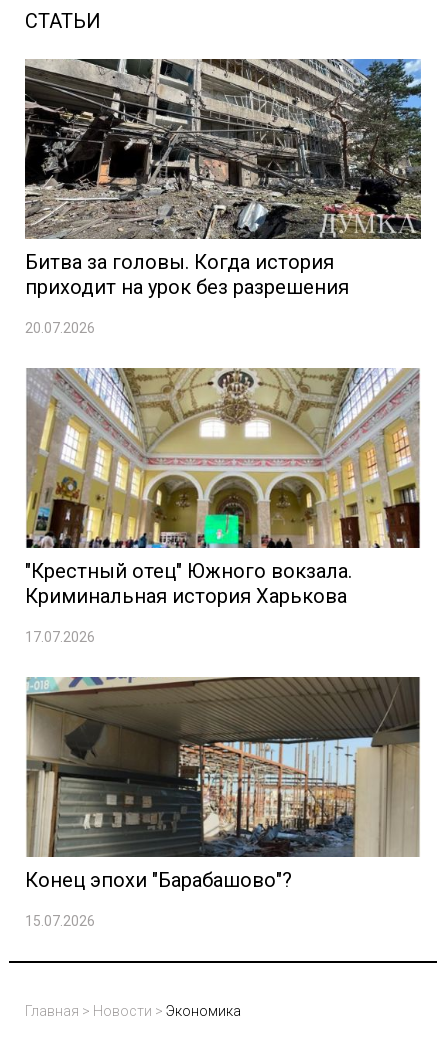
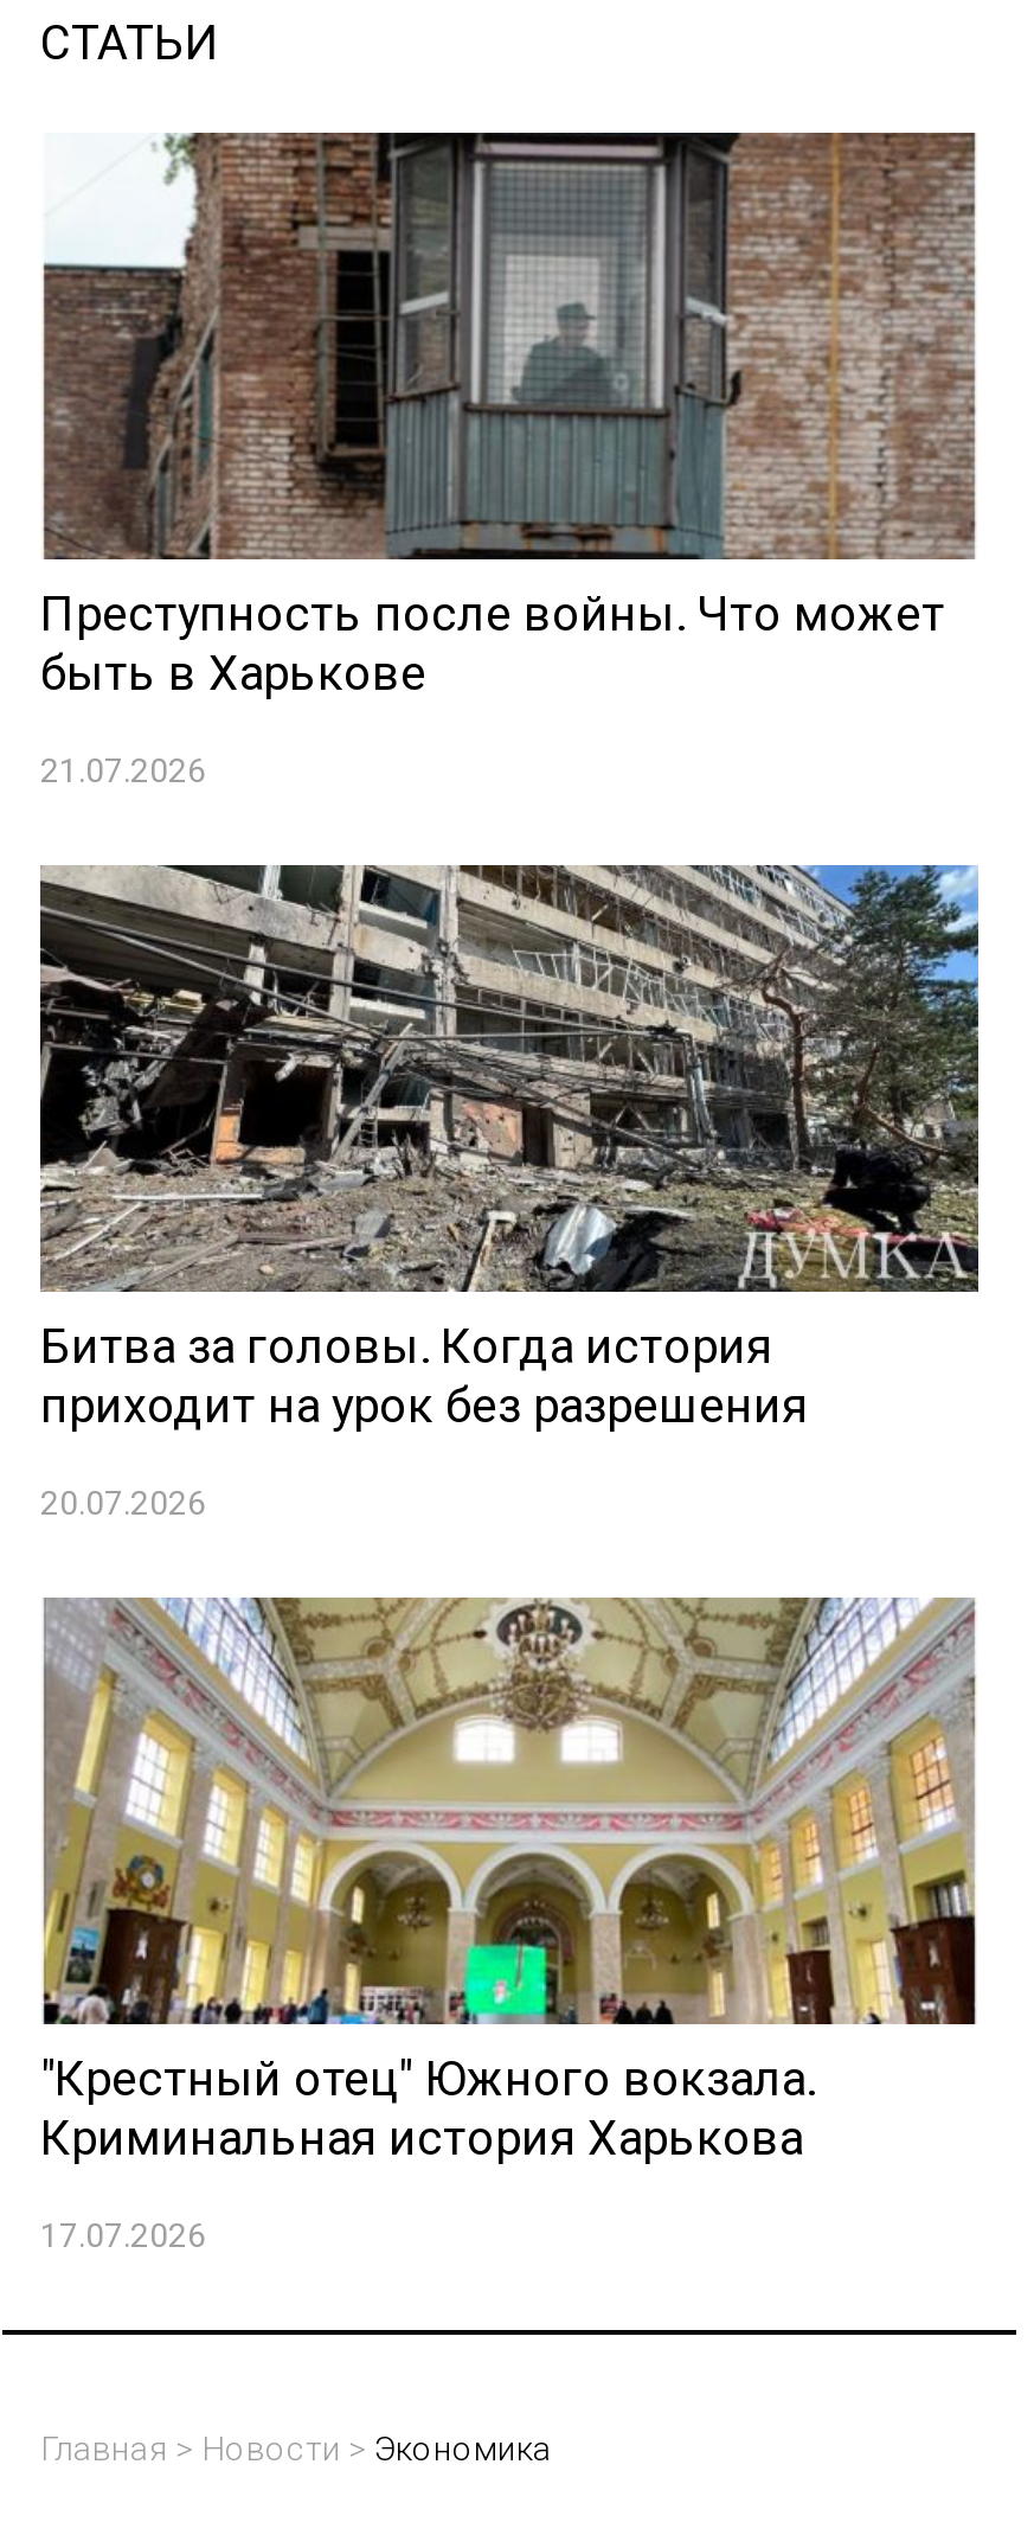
none -> [40,130,978,790] [image] | Преступность после войны. Что может | быть в Харькове | 21.07.2026
moved [23,57,423,645] -> [36,860,983,2255]: [image] | Битва за головы. Когда история | приходит на урок без разрешения | 20.07.2026 | "Крестный отец" Южного вокзала. | Криминальная история Харькова | 17.07.2026
[25,676,420,929] [image] | Конец эпохи "Барабашово"? | 15.07.2026 -> none

